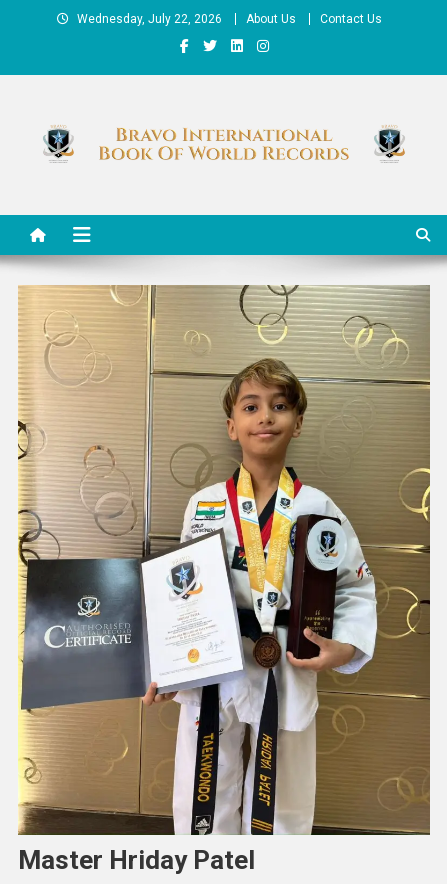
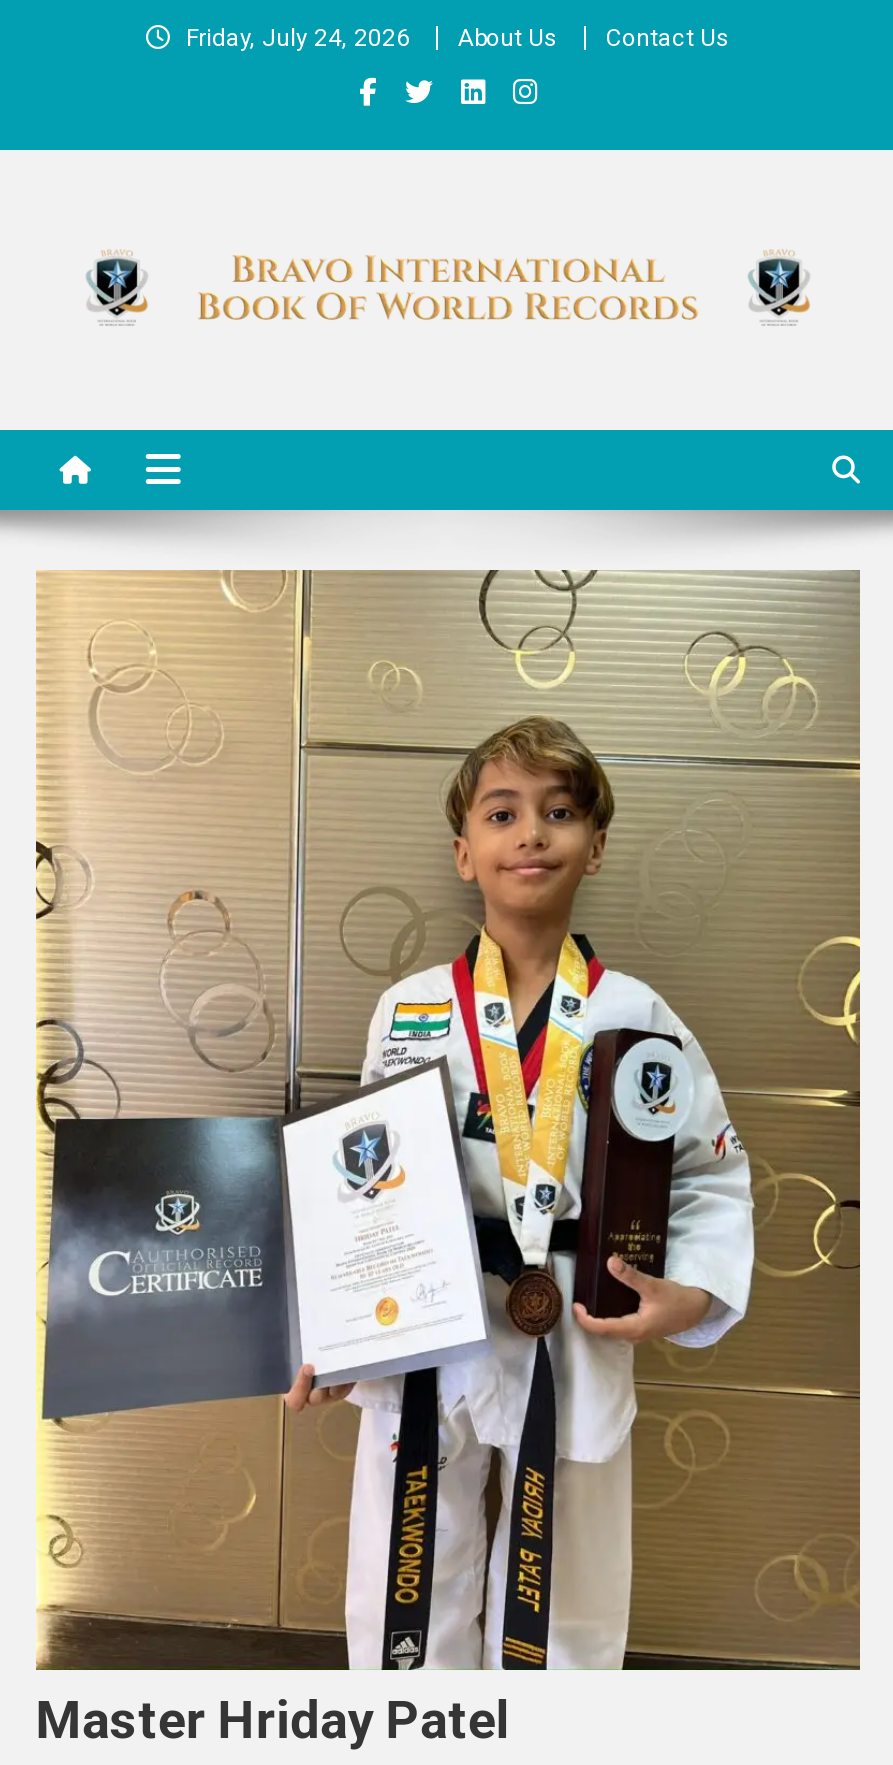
[76,12,221,26] Wednesday, July 22, 2026 -> [186,24,410,52] Friday, July 24, 2026

